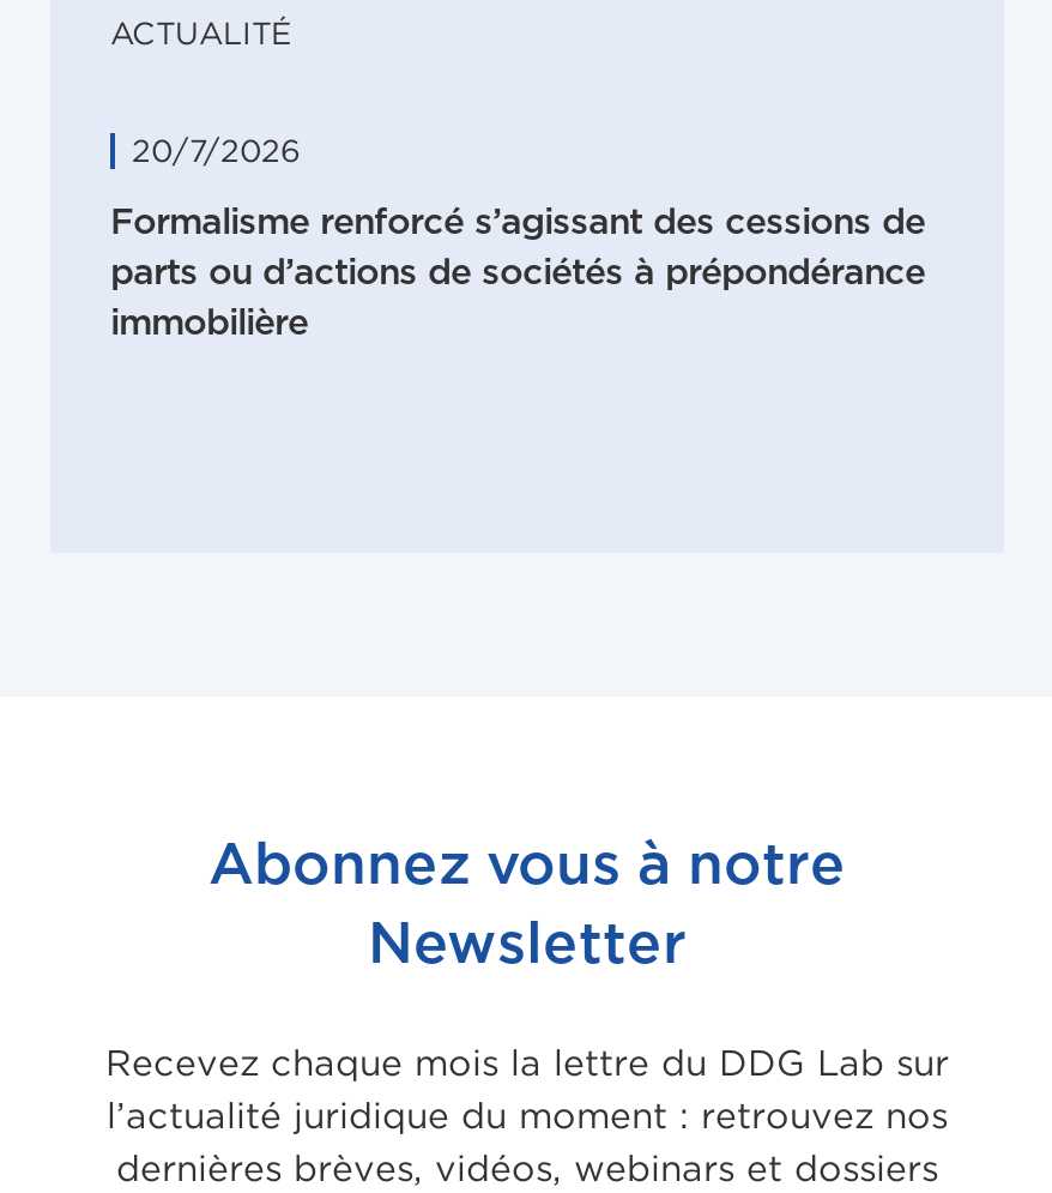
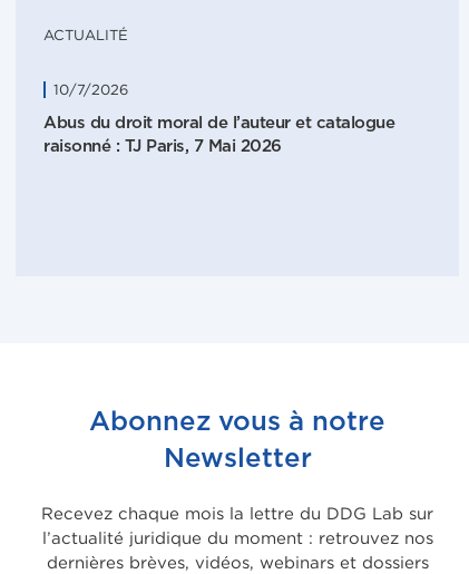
[132,133,300,166] 20/7/2026 -> [53,81,128,97] 10/7/2026
[110,206,925,343] Formalisme renforcé s’agissant des cessions de | parts ou d’actions de sociétés à prépondérance | immobilière -> [43,115,394,155] Abus du droit moral de l’auteur et catalogue | raisonné : TJ Paris, 7 Mai 2026

